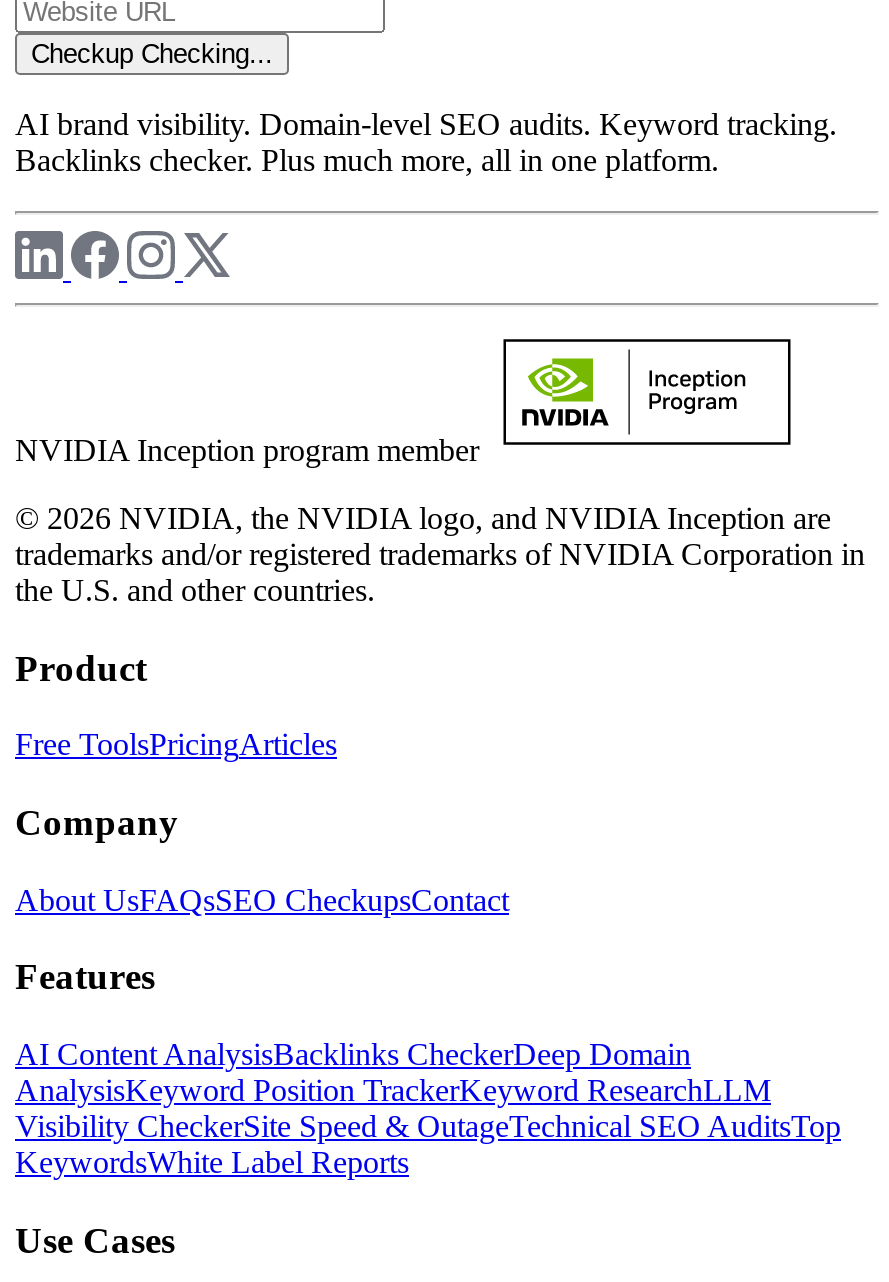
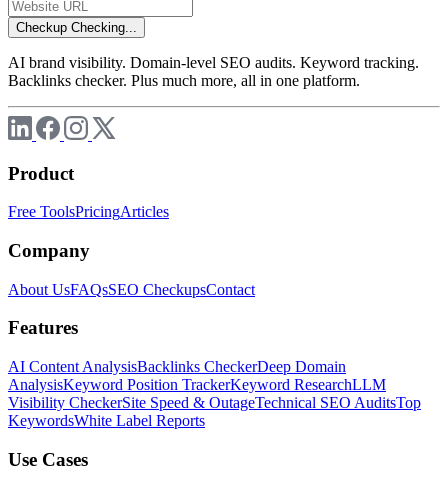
[15,337,865,607] [image] | NVIDIA Inception program member | © 2026 NVIDIA, the NVIDIA logo, and NVIDIA Inception are | trademarks and/or registered trademarks of NVIDIA Corporation in | the U.S. and other countries. -> none

